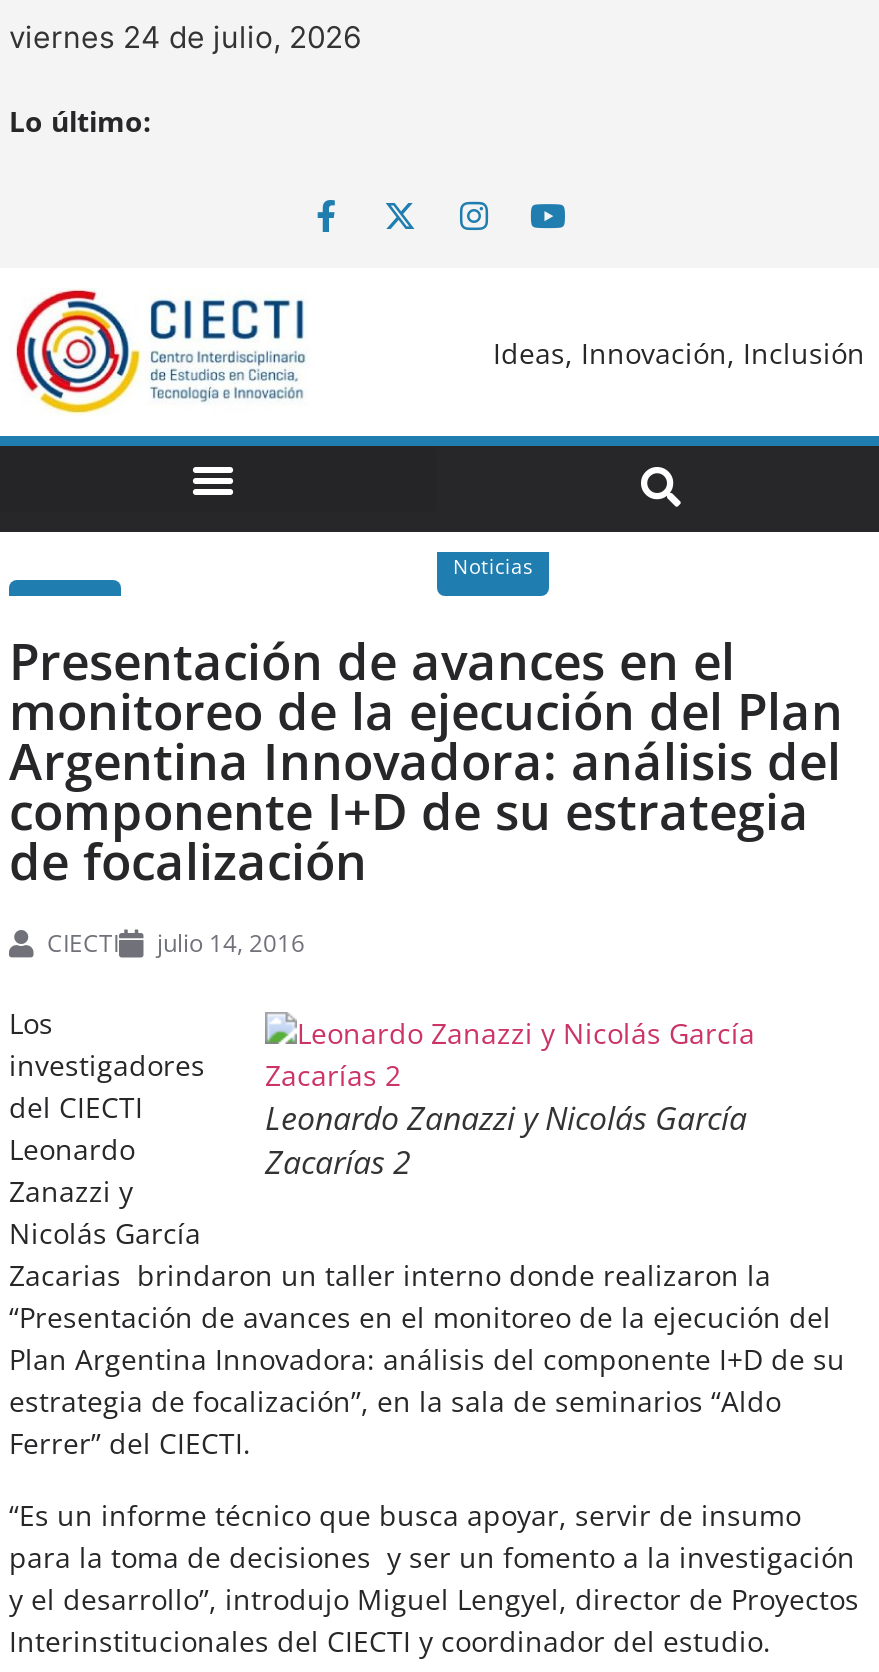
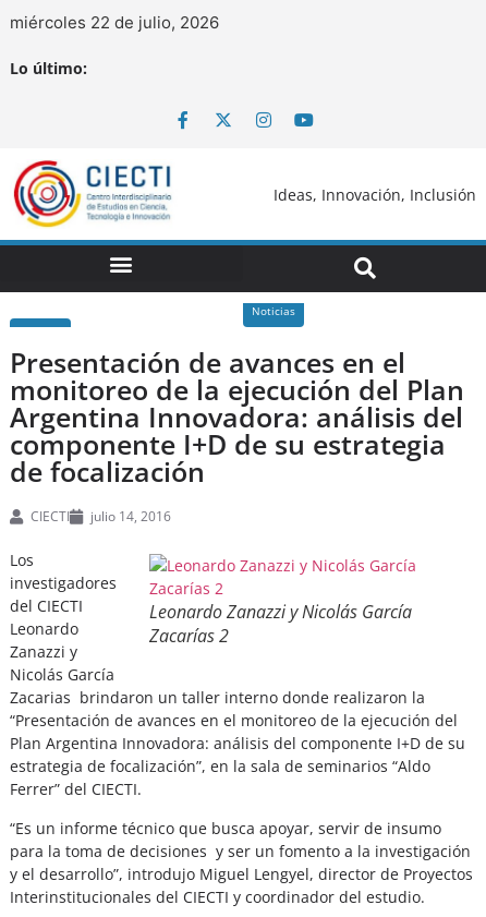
[9,18,361,56] viernes 24 de julio, 2026 -> [10,12,219,33] miércoles 22 de julio, 2026

